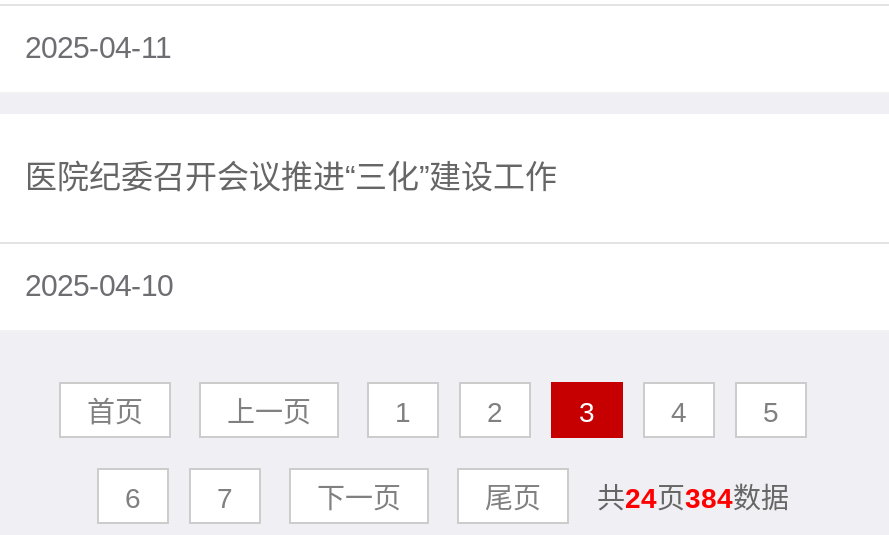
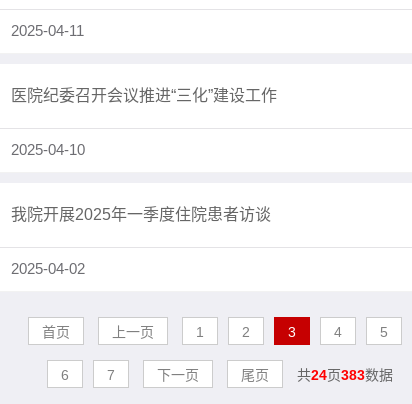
none -> [11,206,271,277] 我院开展2025年一季度住院患者访谈 | 2025-04-02
[485,482,789,514] 尾页 共24页384数据 -> [241,367,393,383] 尾页 共24页383数据

